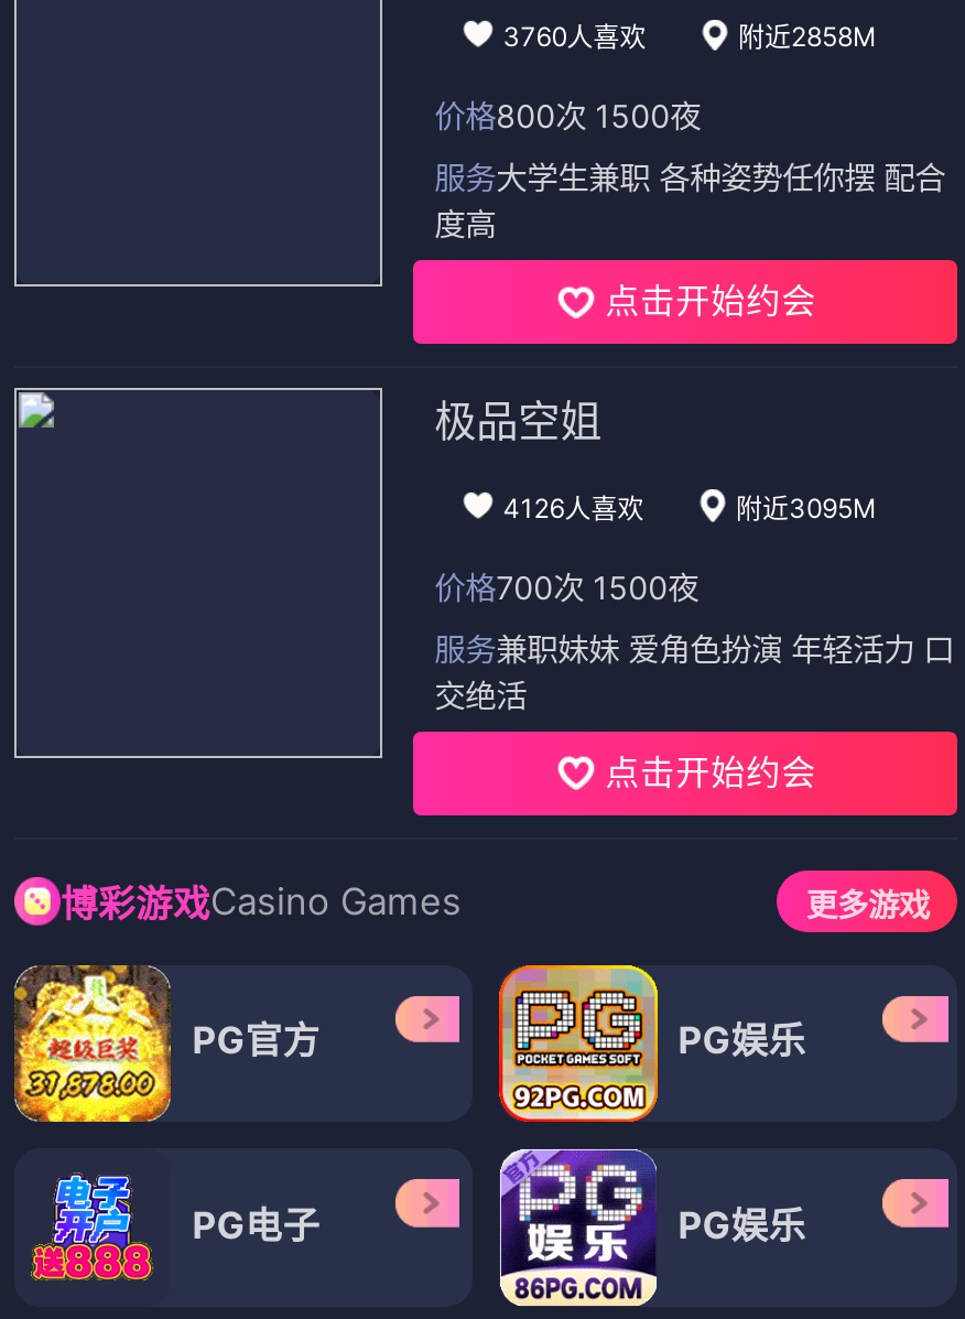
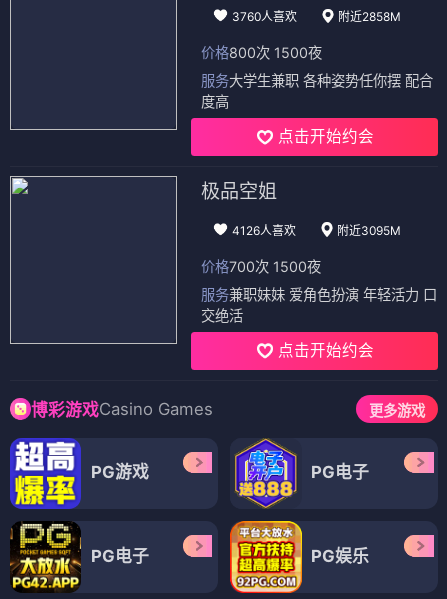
[12,963,320,1124] [image] | PG官方 -> [9,437,149,510] [image] | PG游戏
[497,963,806,1124] [image] | PG娱乐 -> [230,438,369,509] [image] | PG电子
[17,1150,171,1305] [image] -> [9,521,82,593] [image]
[497,1146,660,1309] [image] -> [229,520,303,594] [image]

